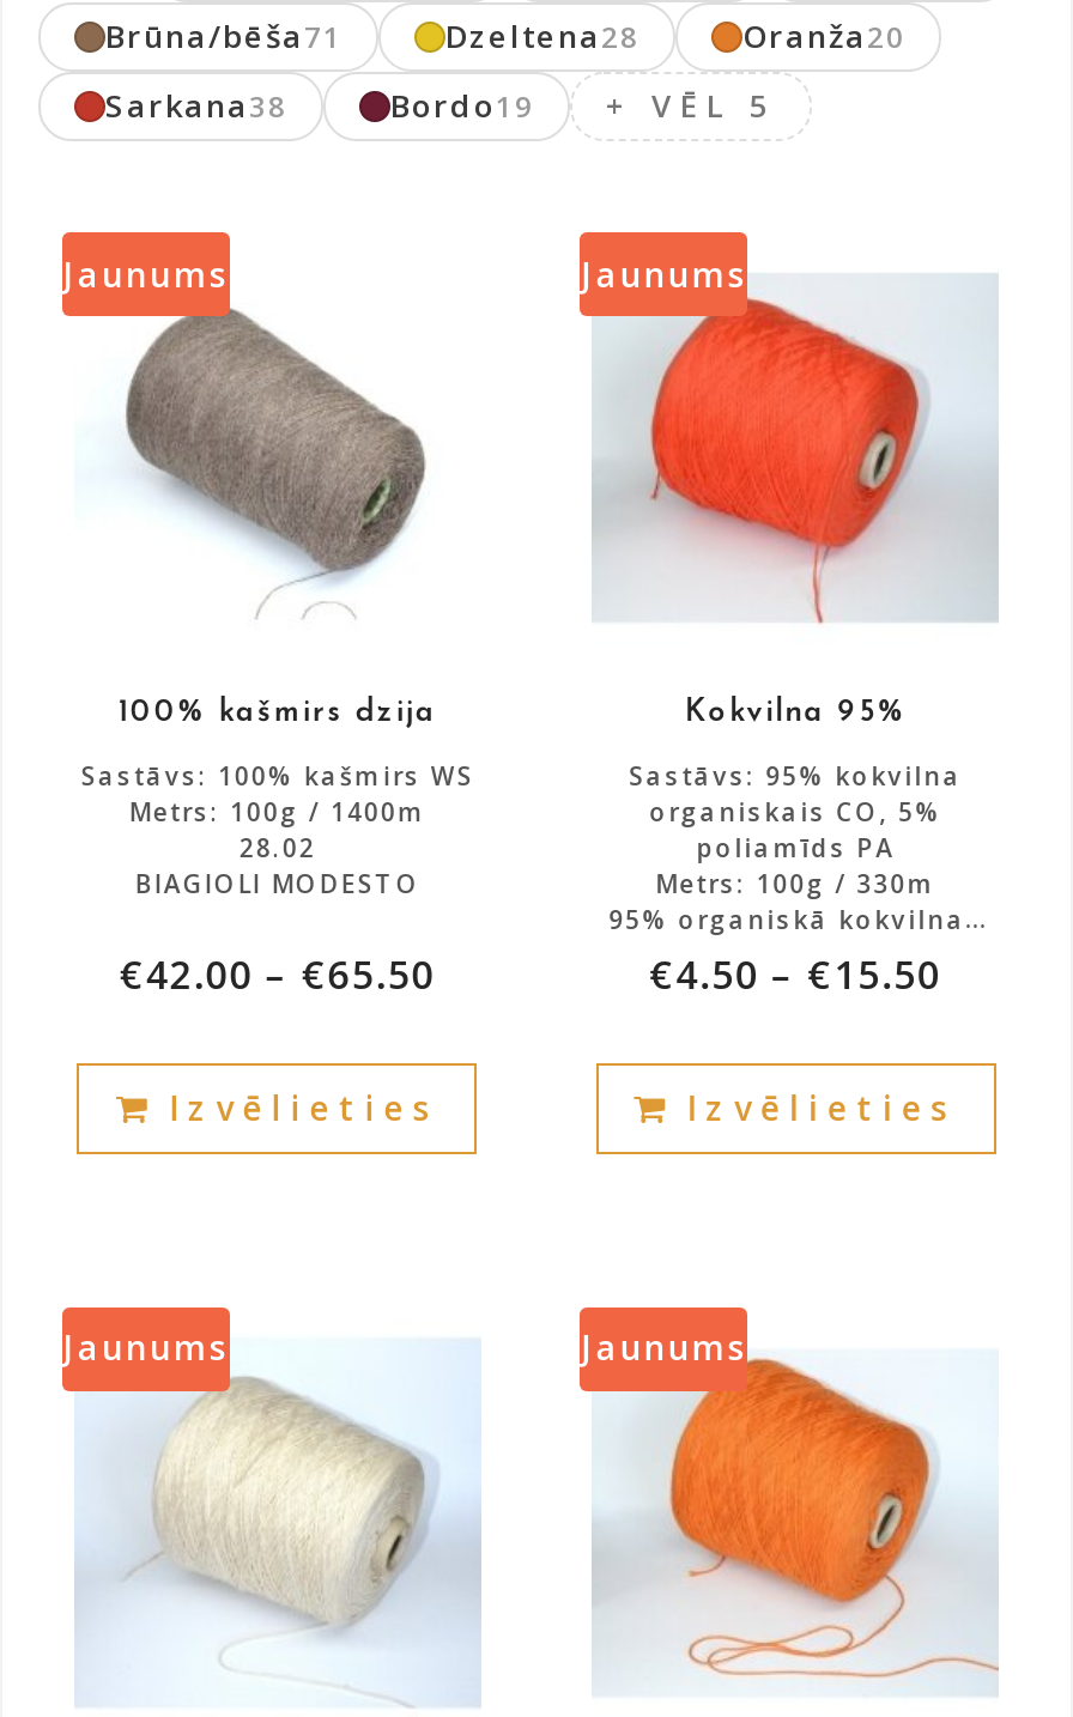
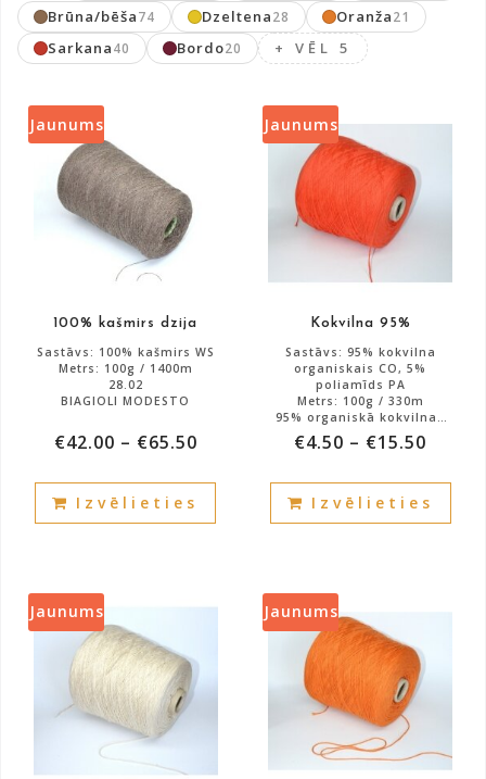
[105,14,342,57] Brūna/bēša71 -> [48,7,155,26] Brūna/bēša74
[742,14,905,57] Oranža20 -> [336,7,410,26] Oranža21
[105,84,287,127] Sarkana38 -> [48,38,130,58] Sarkana40
[390,84,776,127] Bordo19 + VĒL 5 -> [177,38,351,58] Bordo20 + VĒL 5

